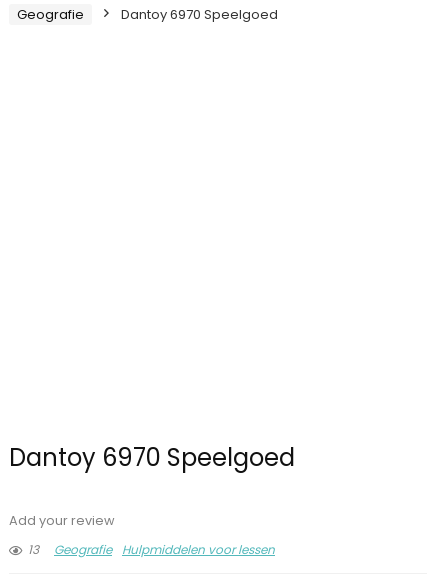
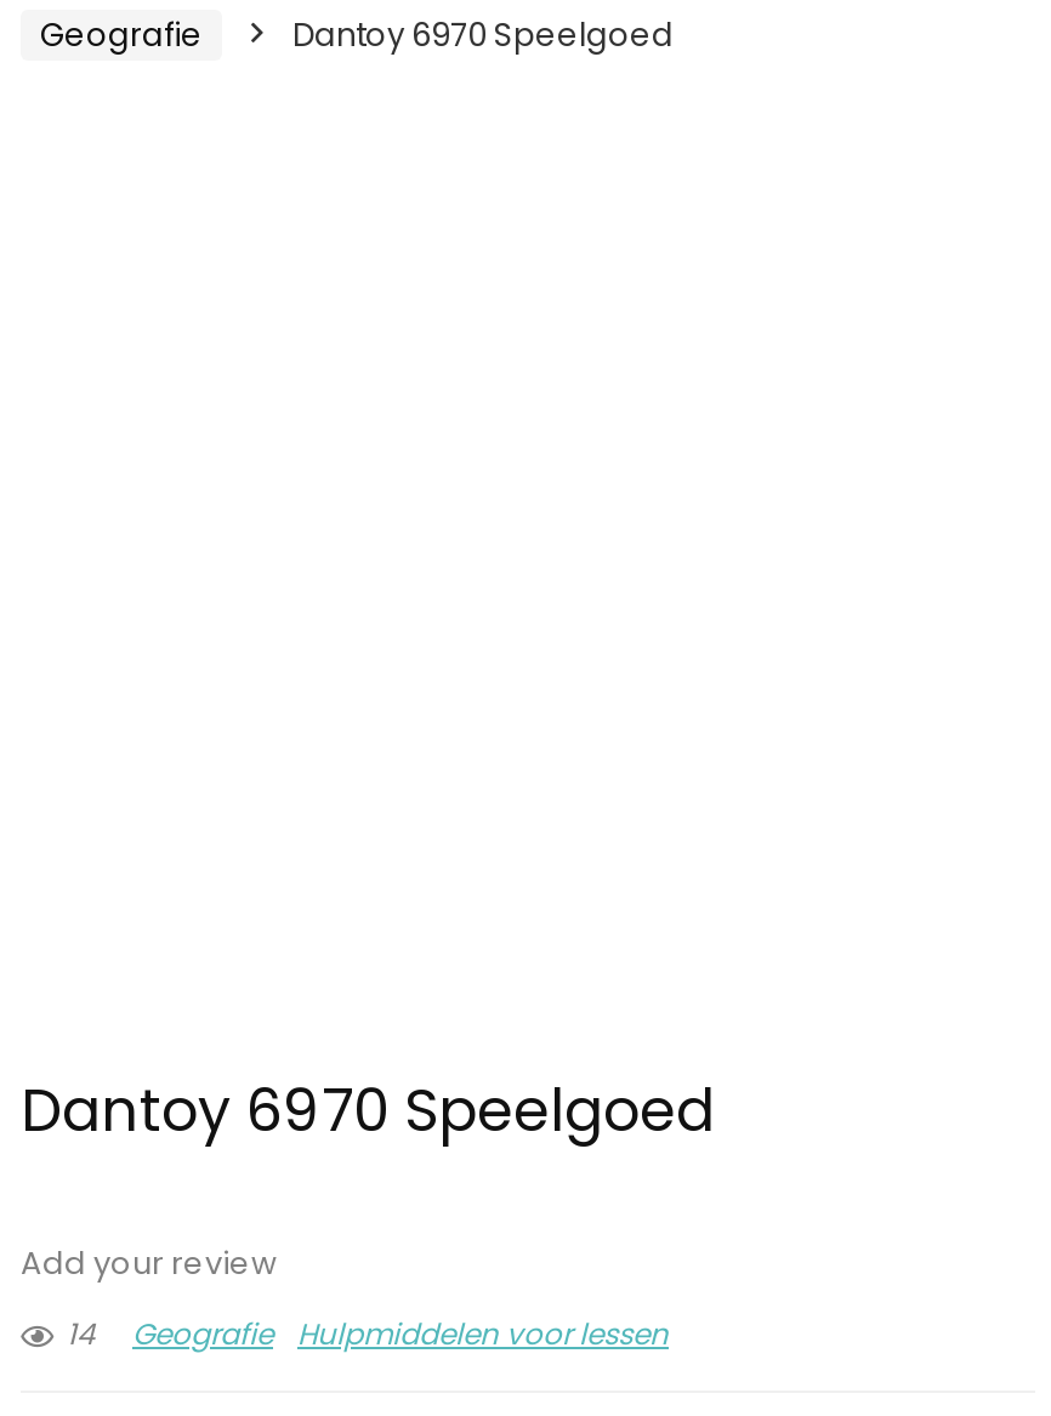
[28,541,275,558] 13 Geografie Hulpmiddelen voor lessen -> [67,1313,669,1354] 14 Geografie Hulpmiddelen voor lessen

